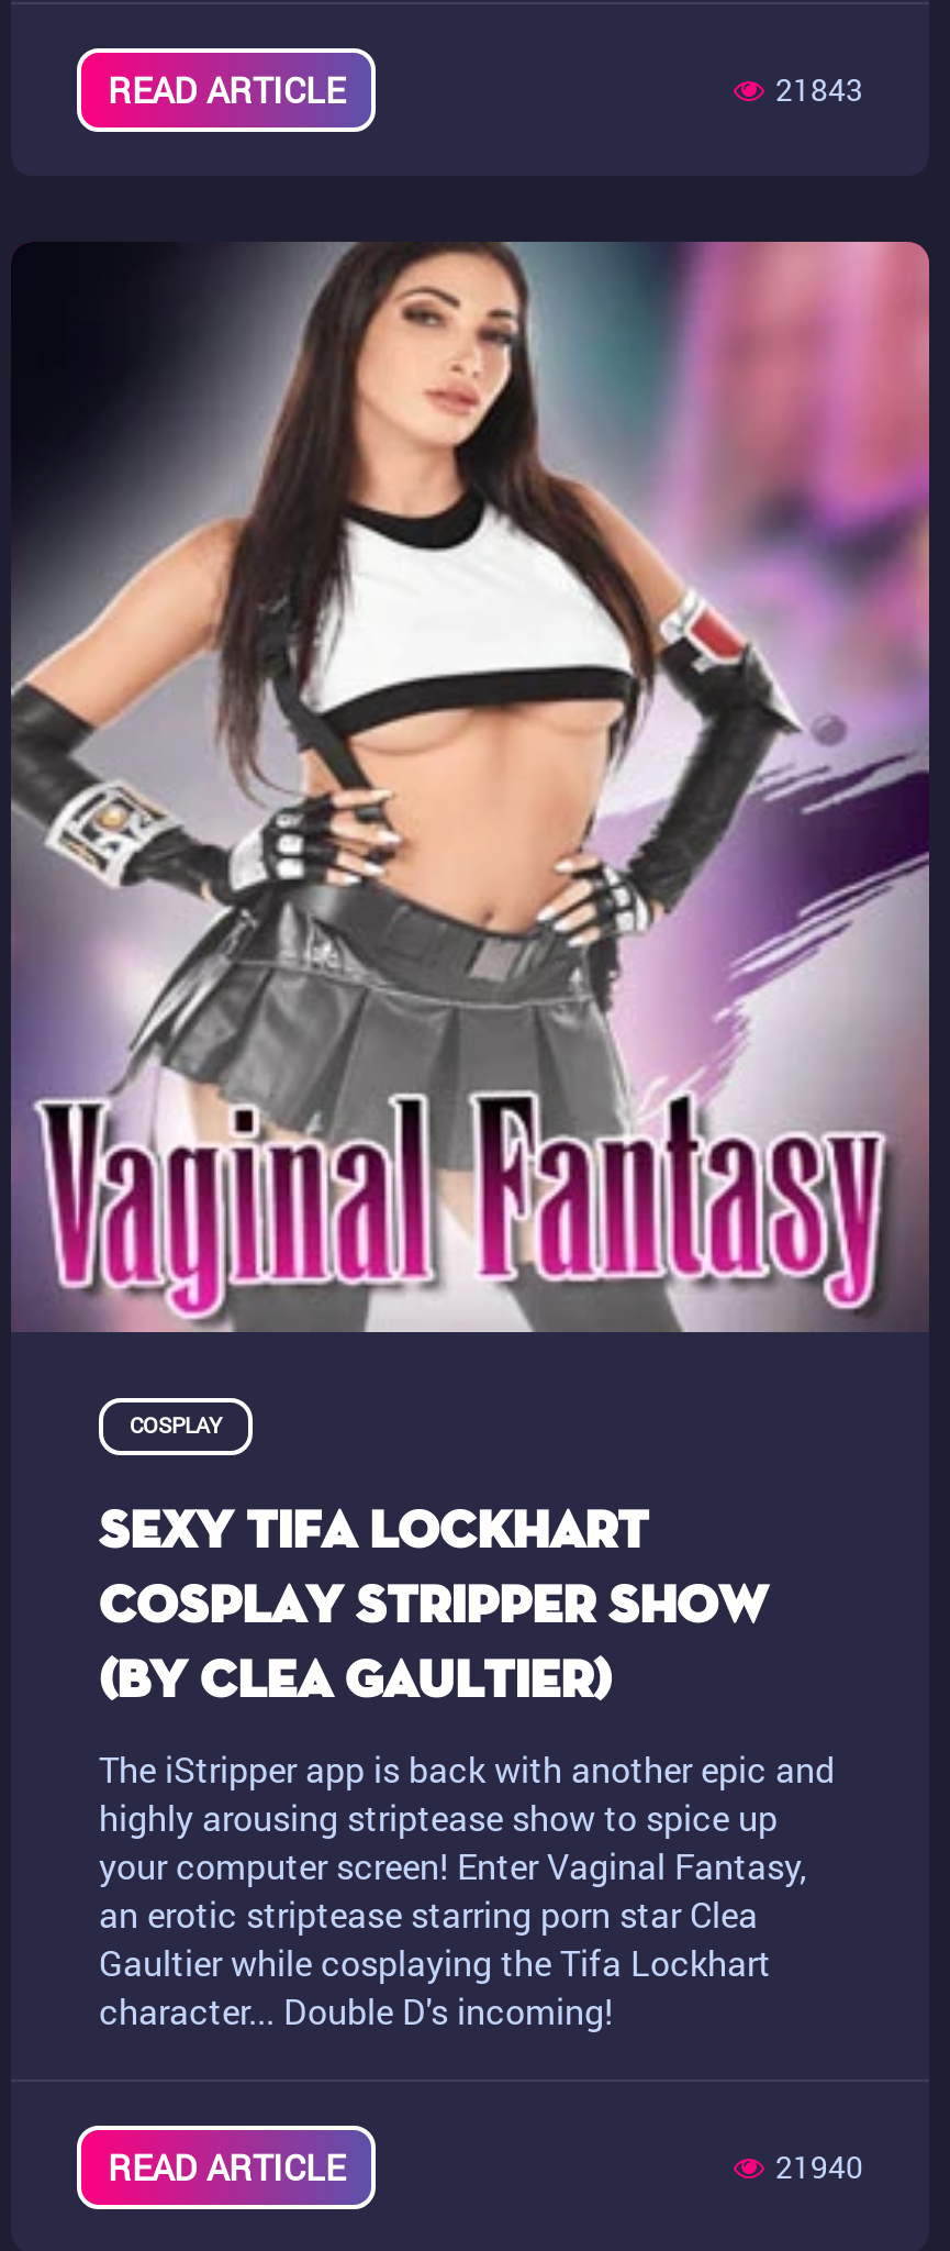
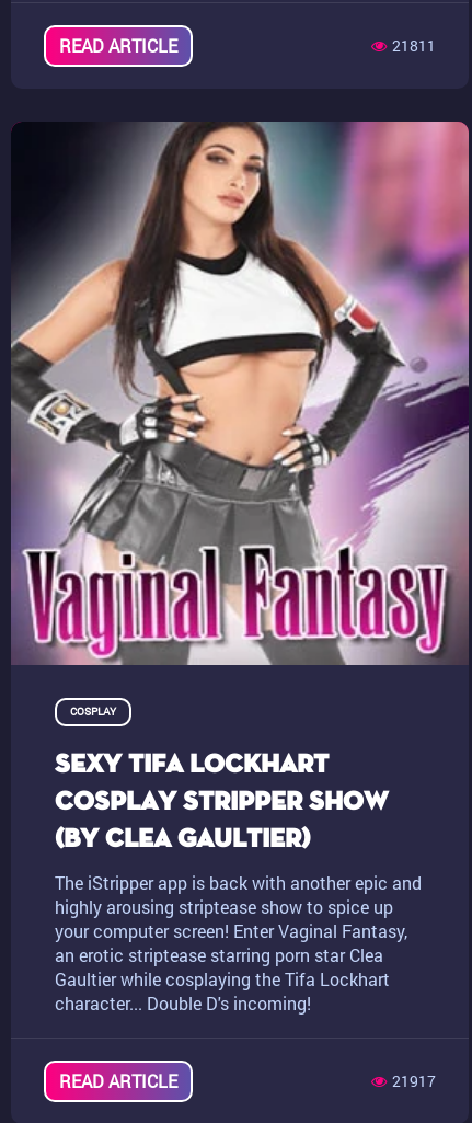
[775,69,863,111] 21843 -> [392,35,436,56] 21811
[775,2145,863,2187] 21940 -> [392,1070,436,1091] 21917

